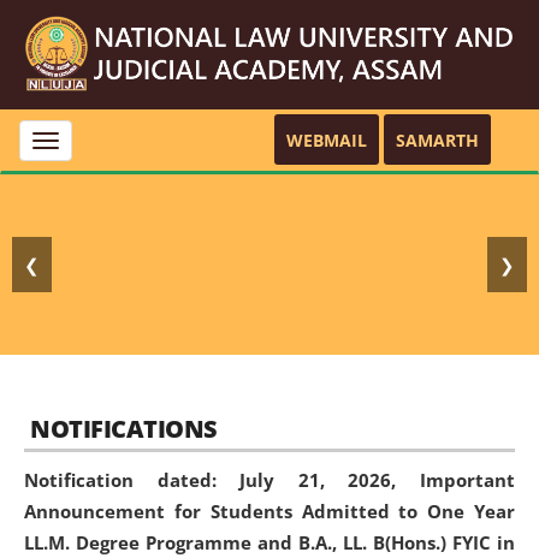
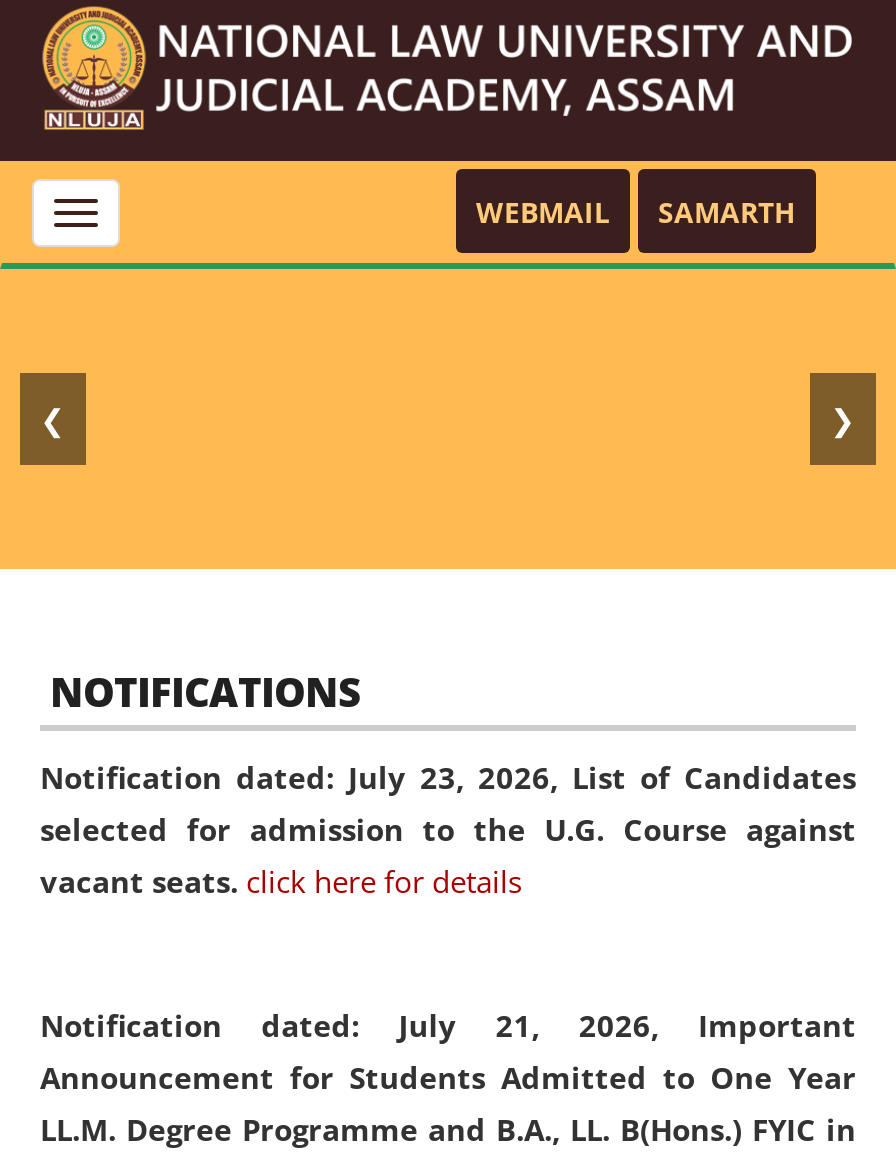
none -> [40,756,856,900] Notification dated: July 23, 2026, List of Candidates | selected for admission to the U.G. Course against | vacant seats. click here for details

